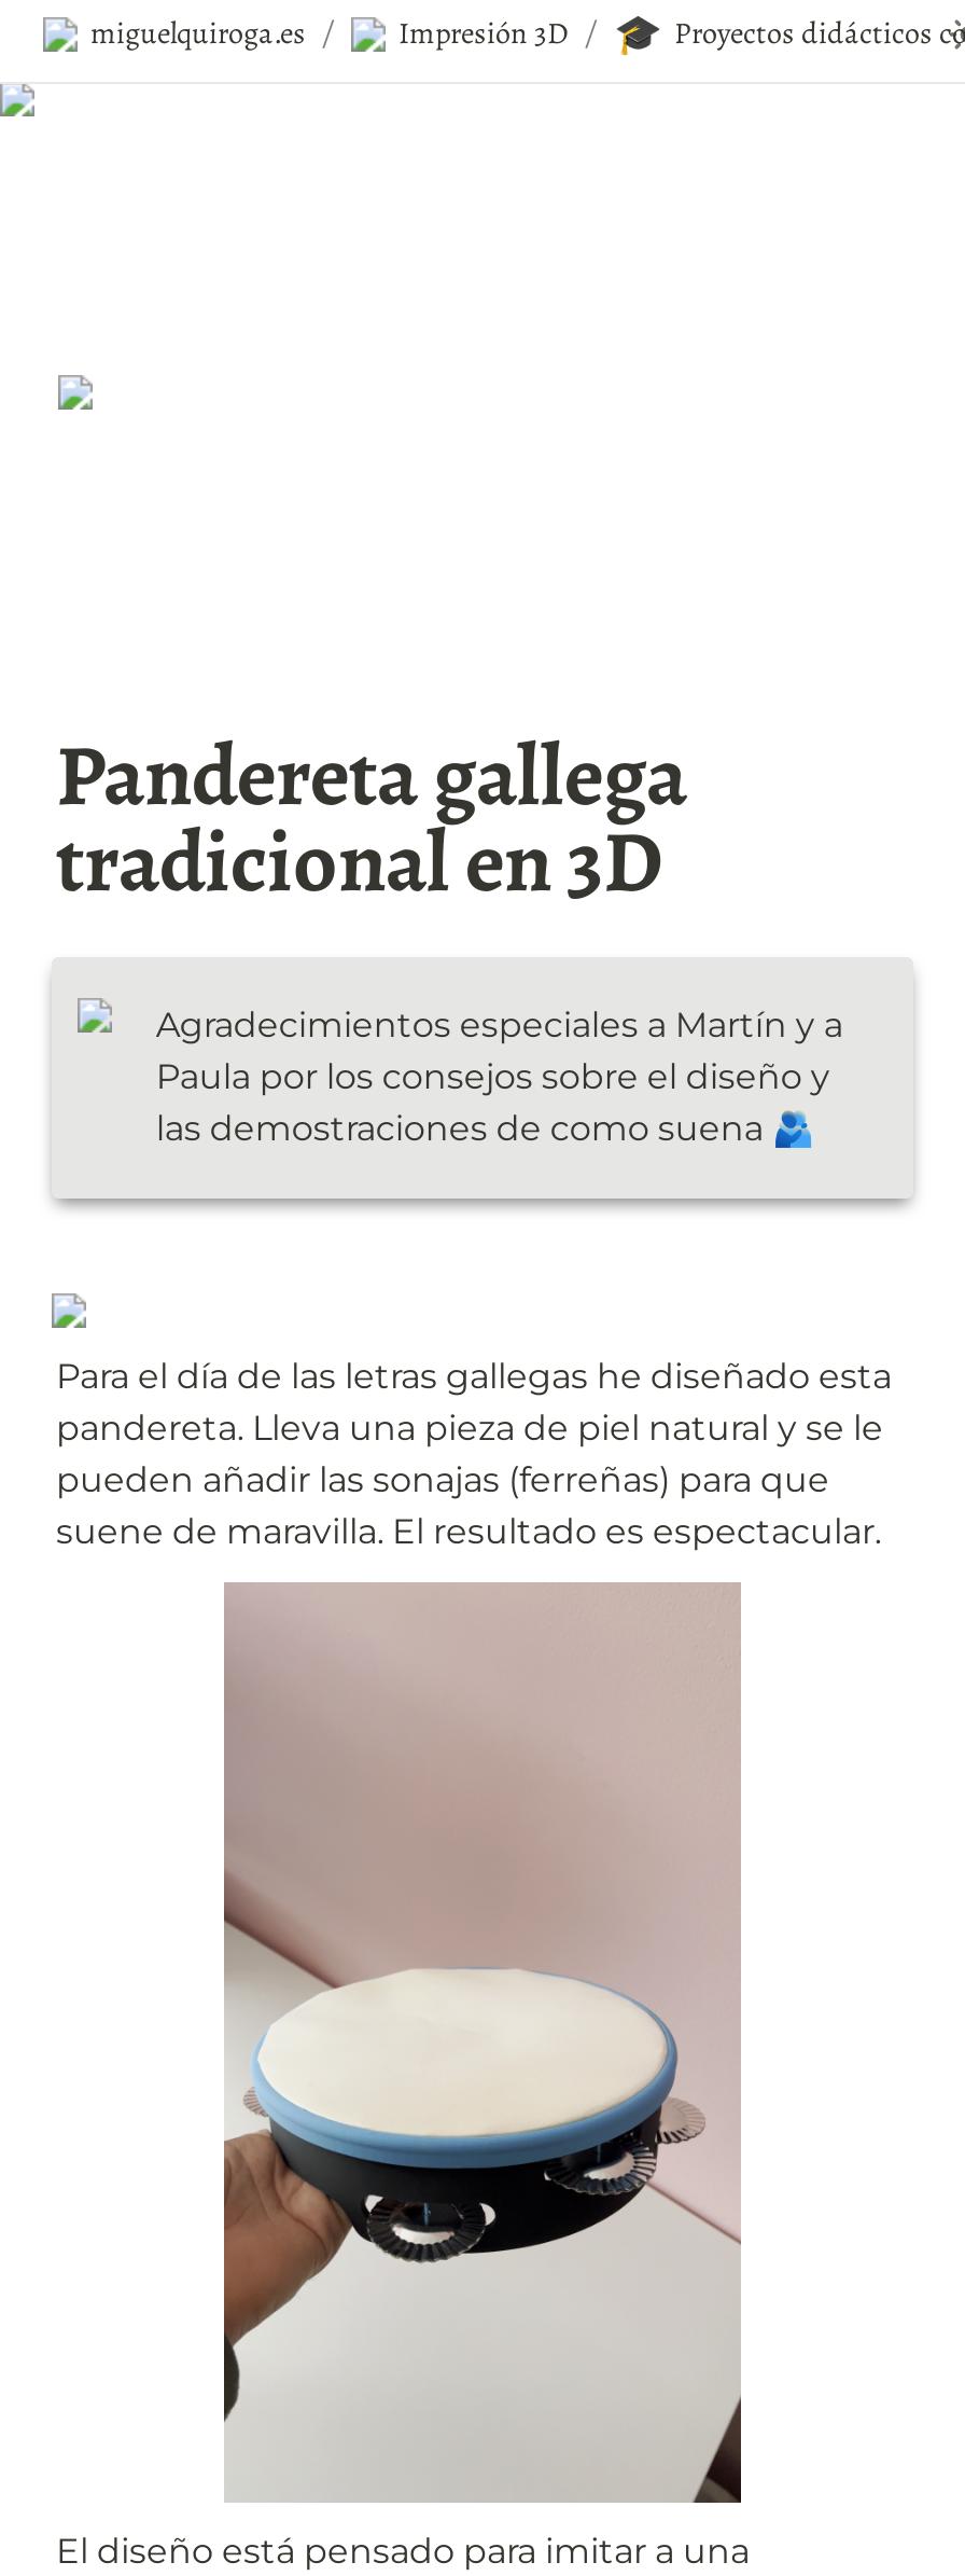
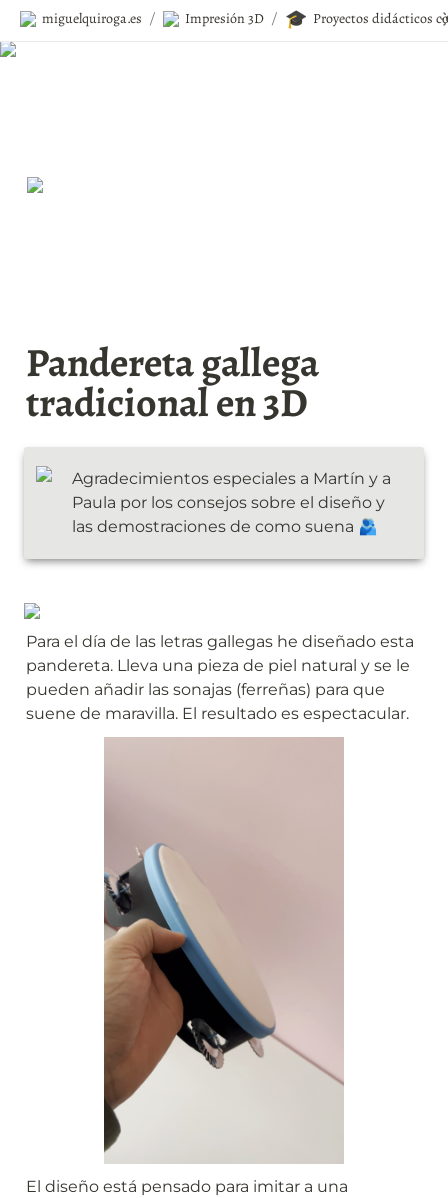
[224,1813,743,2503] [image] -> [103,843,344,1163] [image]

